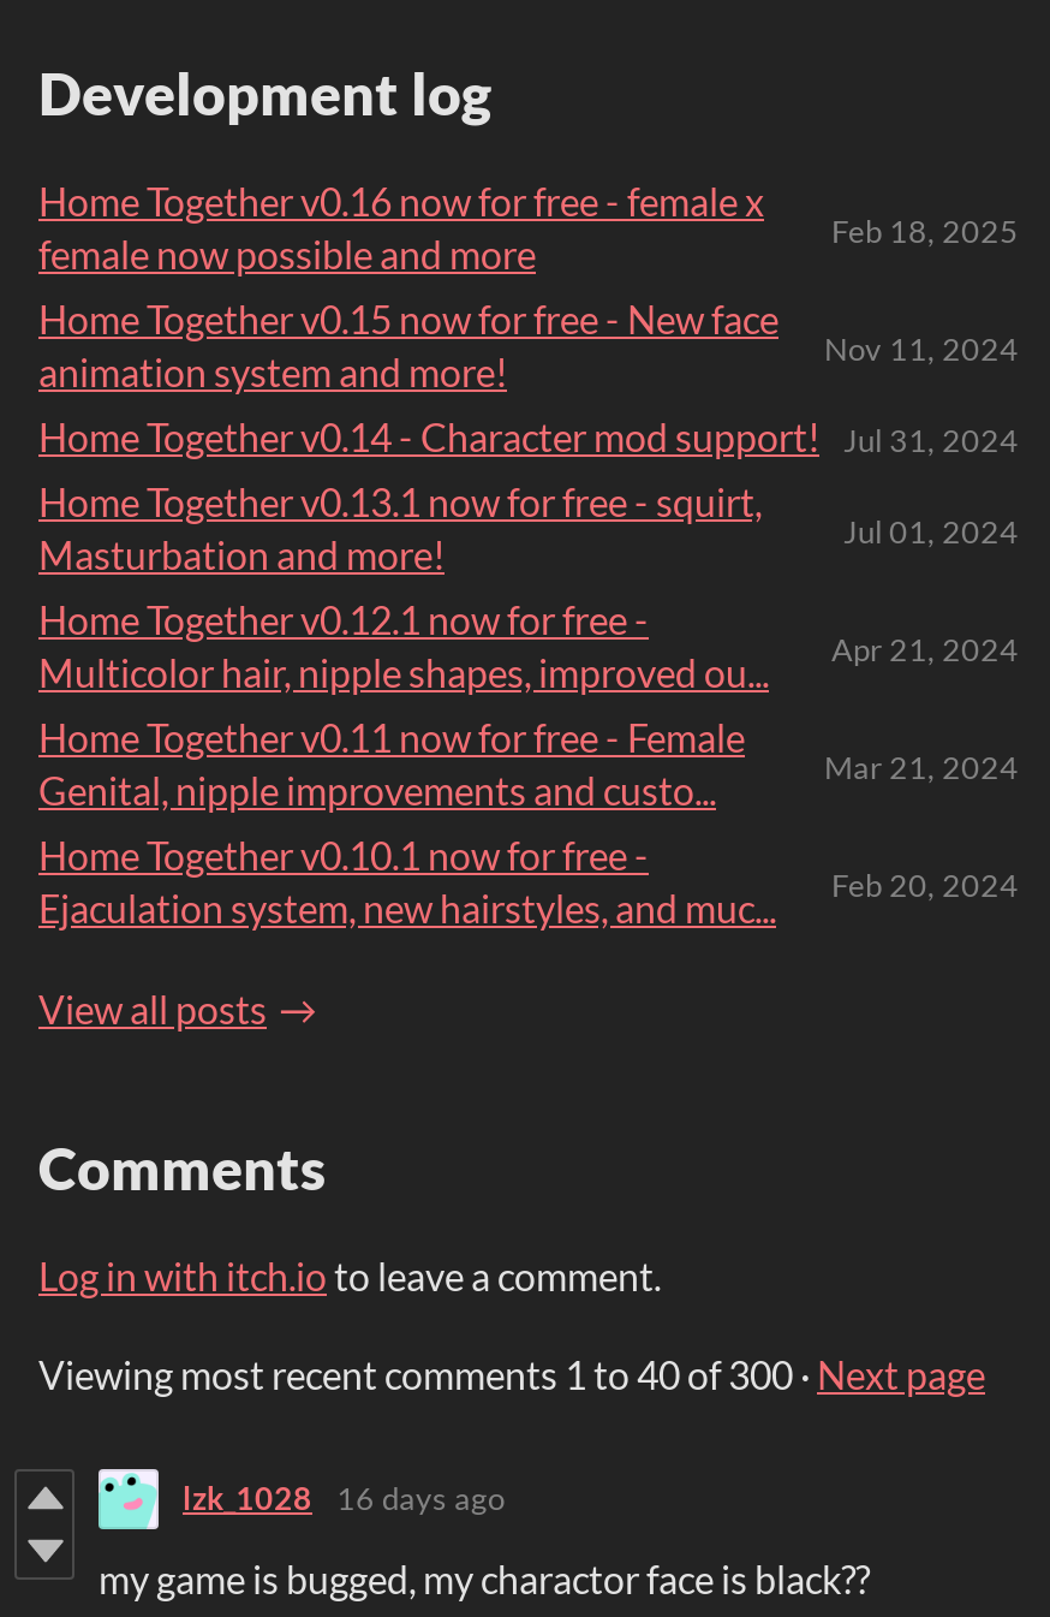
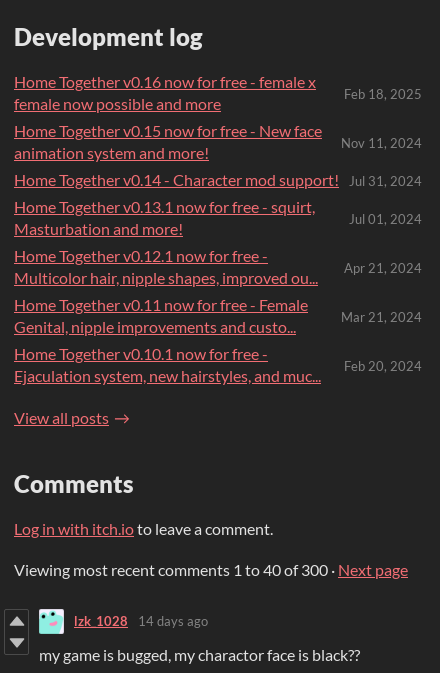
[183,1479,505,1518] lzk_1028 16 days ago -> [74,613,208,629] lzk_1028 14 days ago

